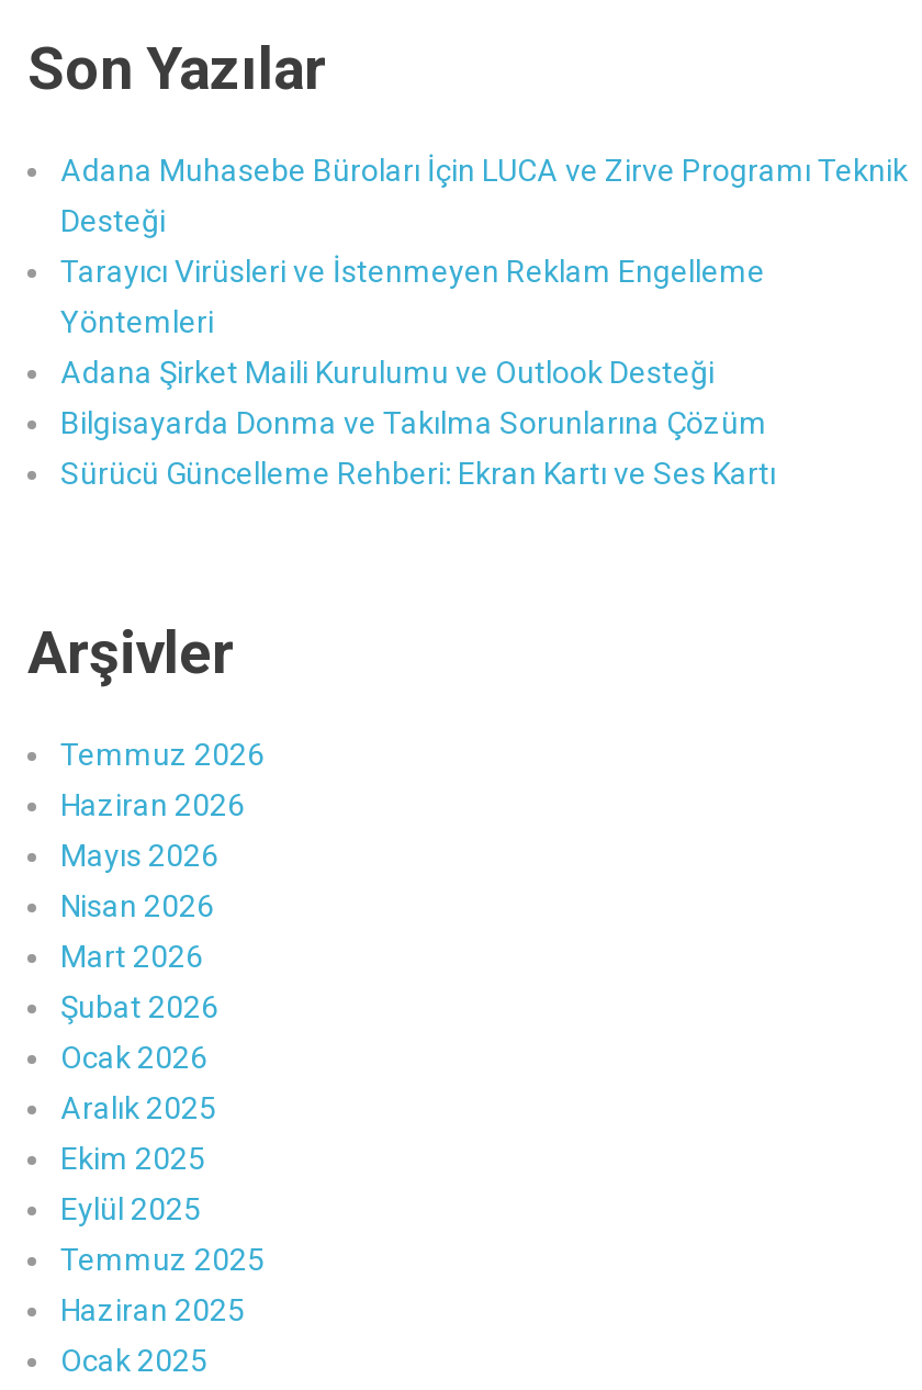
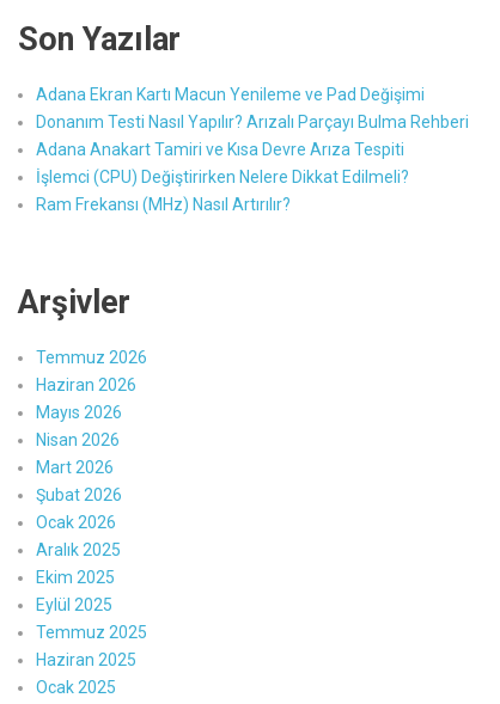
[60,152,908,490] Adana Muhasebe Büroları İçin LUCA ve Zirve Programı Teknik | Desteği | Tarayıcı Virüsleri ve İstenmeyen Reklam Engelleme | Yöntemleri | Adana Şirket Maili Kurulumu ve Outlook Desteği | Bilgisayarda Donma ve Takılma Sorunlarına Çözüm | Sürücü Güncelleme Rehberi: Ekran Kartı ve Ses Kartı -> [36,85,469,214] Adana Ekran Kartı Macun Yenileme ve Pad Değişimi | Donanım Testi Nasıl Yapılır? Arızalı Parçayı Bulma Rehberi | Adana Anakart Tamiri ve Kısa Devre Arıza Tespiti | İşlemci (CPU) Değiştirirken Nelere Dikkat Edilmeli? | Ram Frekansı (MHz) Nasıl Artırılır?

